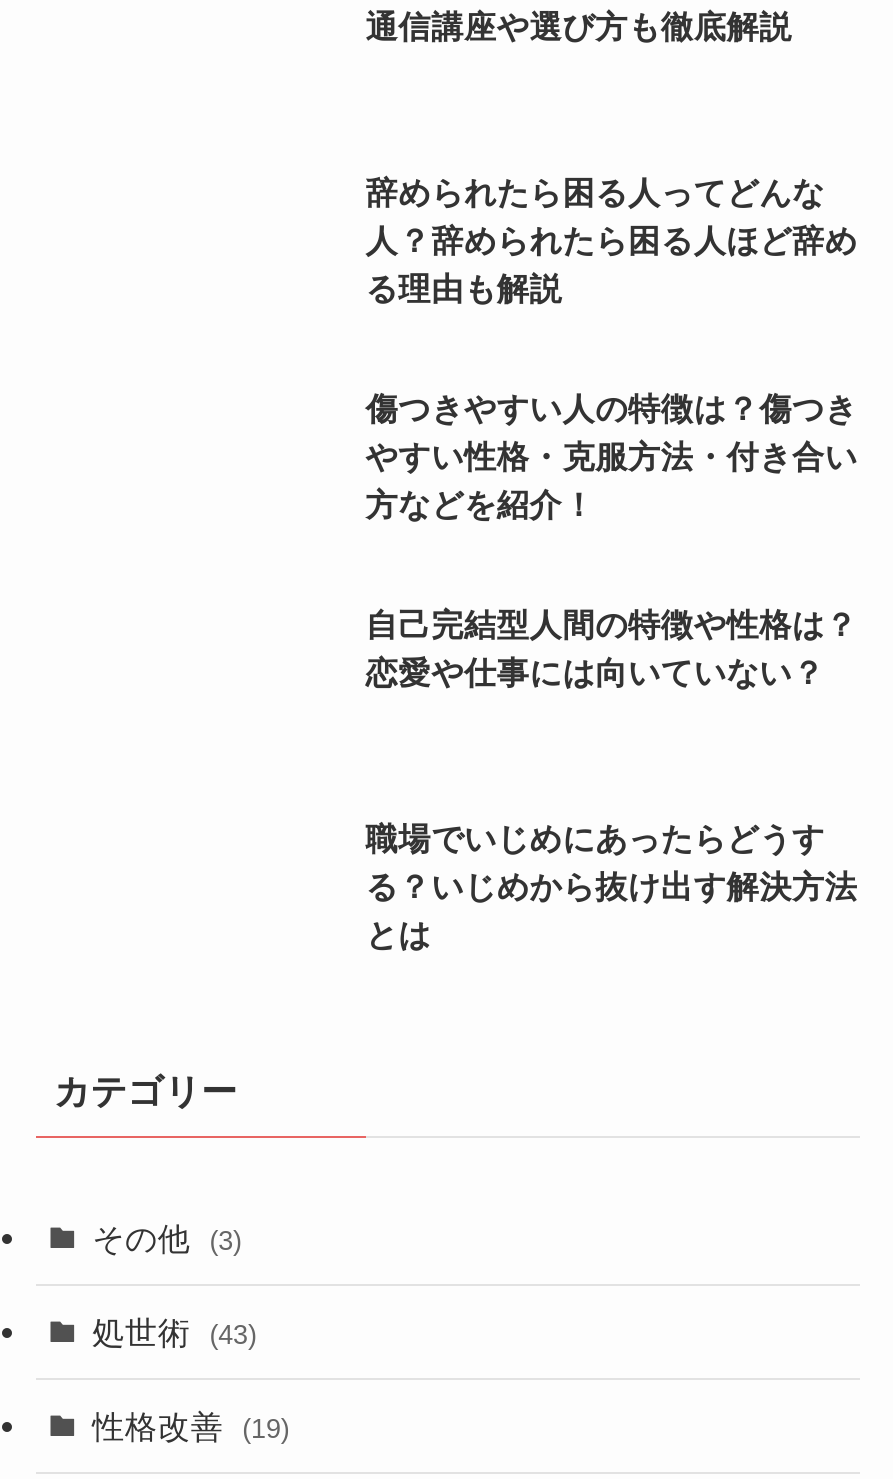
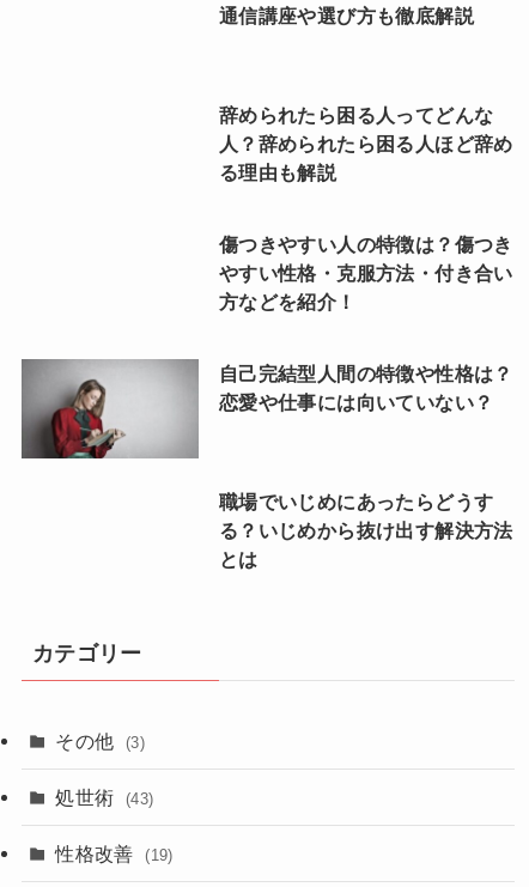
none -> [20,358,200,460] [image]

